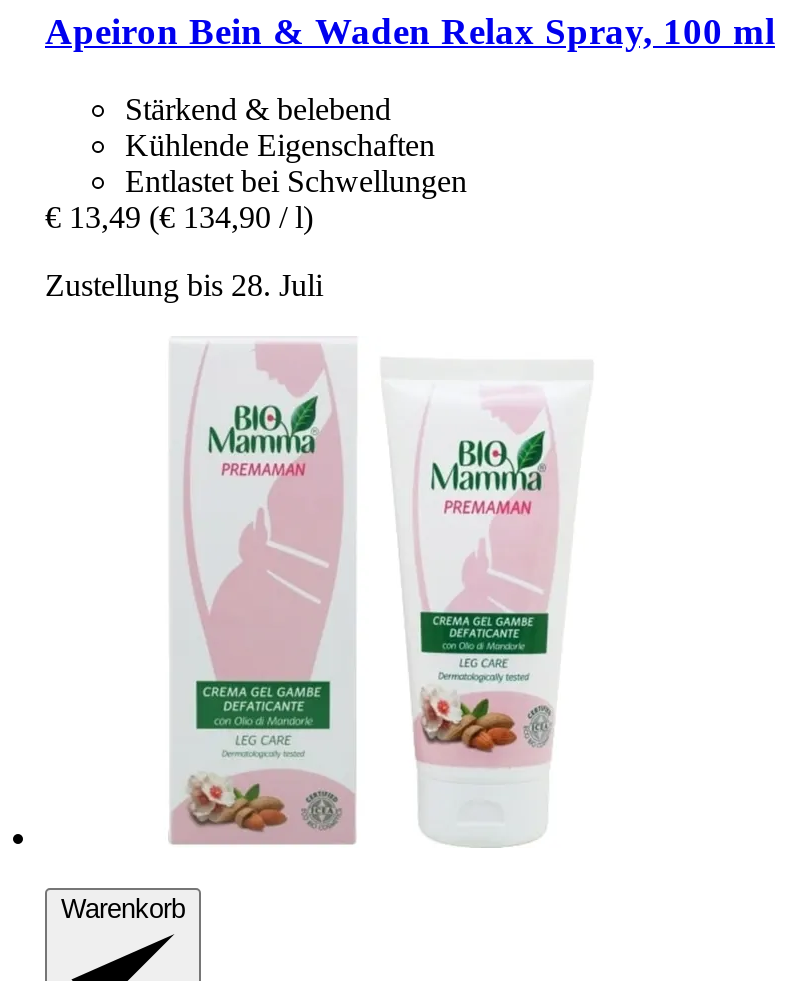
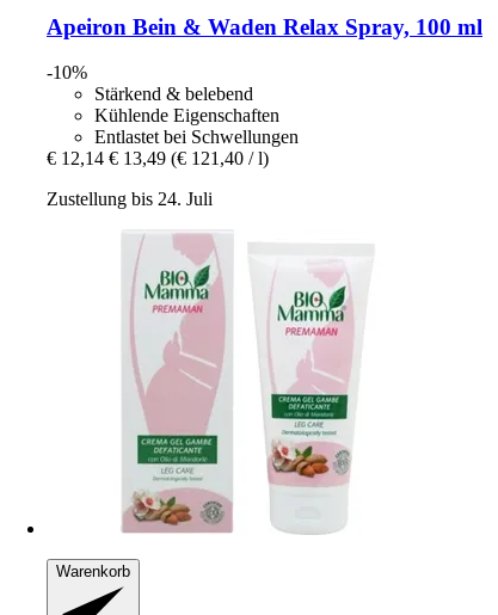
none -> [47,62,87,83] -10%
[45,199,313,233] € 13,49 (€ 134,90 / l) -> [47,148,269,169] € 12,14 € 13,49 (€ 121,40 / l)
[45,267,323,301] Zustellung bis 28. Juli -> [47,189,213,209] Zustellung bis 24. Juli

